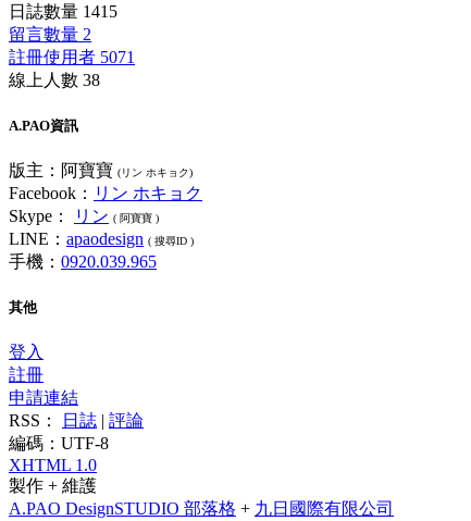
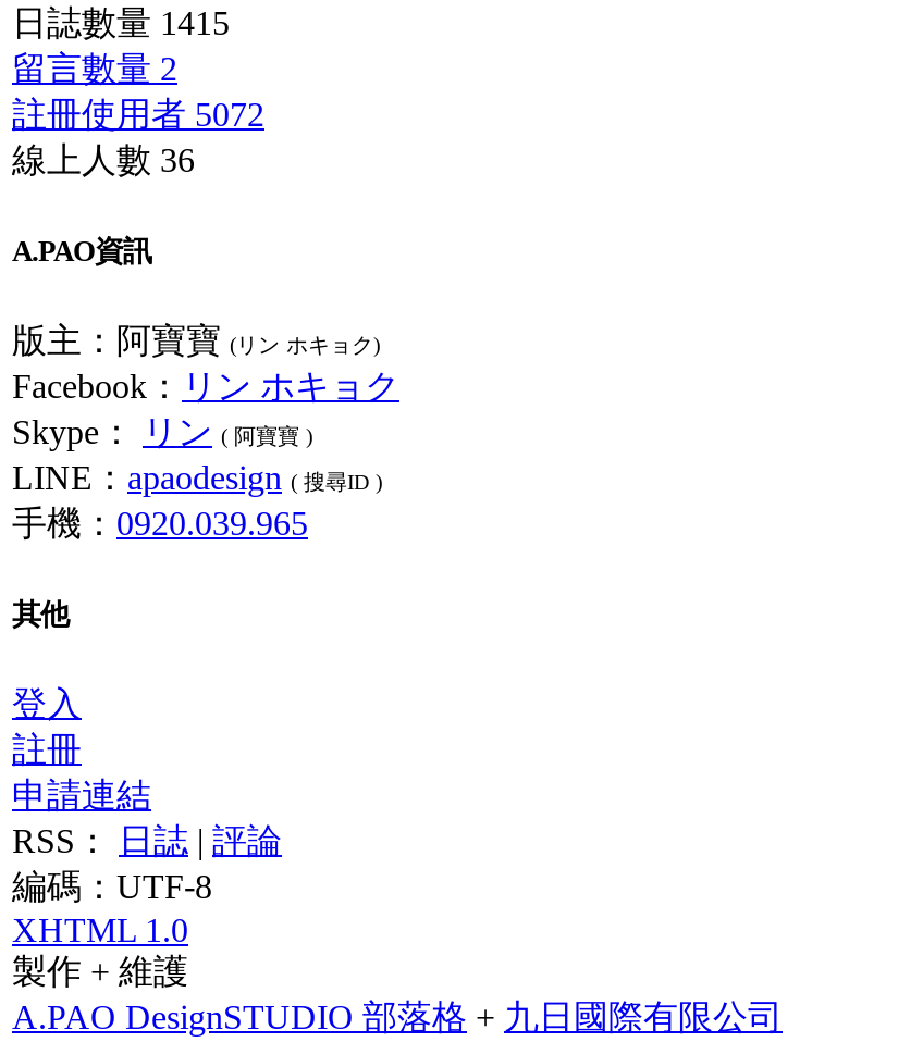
[9,48,135,66] 註冊使用者 5071 -> [12,95,264,132] 註冊使用者 5072
[9,70,100,89] 線上人數 38 -> [12,141,195,178] 線上人數 36

